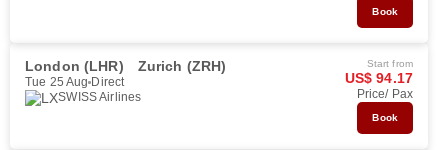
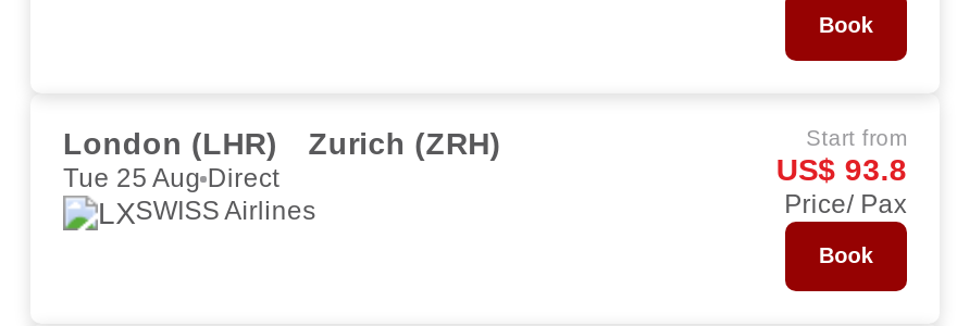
[345,70,413,86] US$ 94.17 -> [776,152,907,187] US$ 93.8

